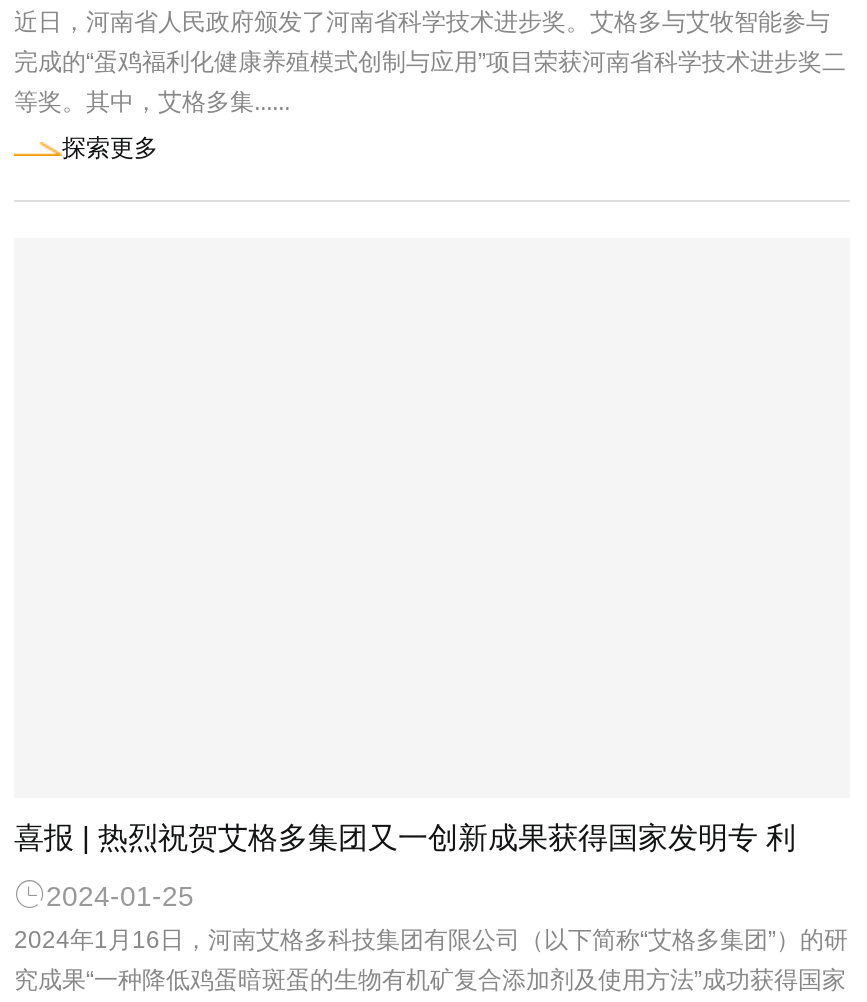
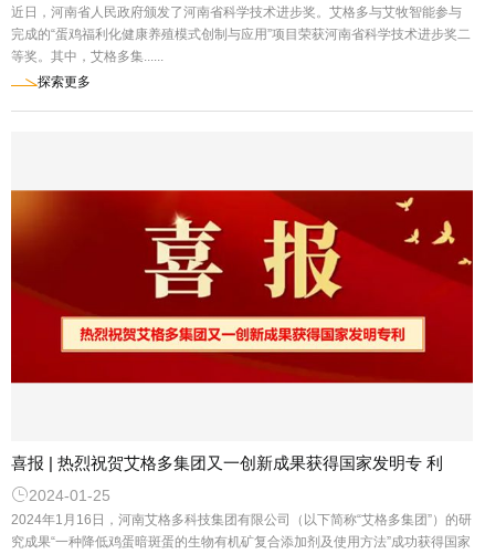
none -> [10,189,474,385] [image]

